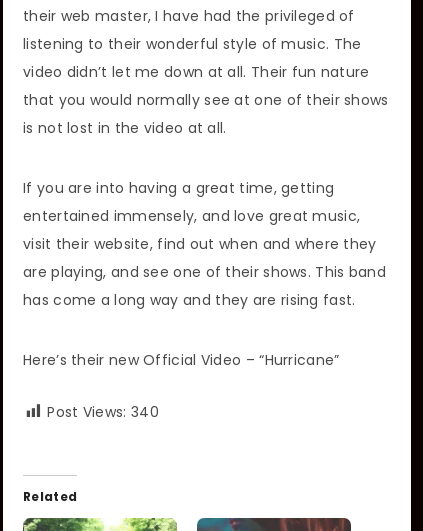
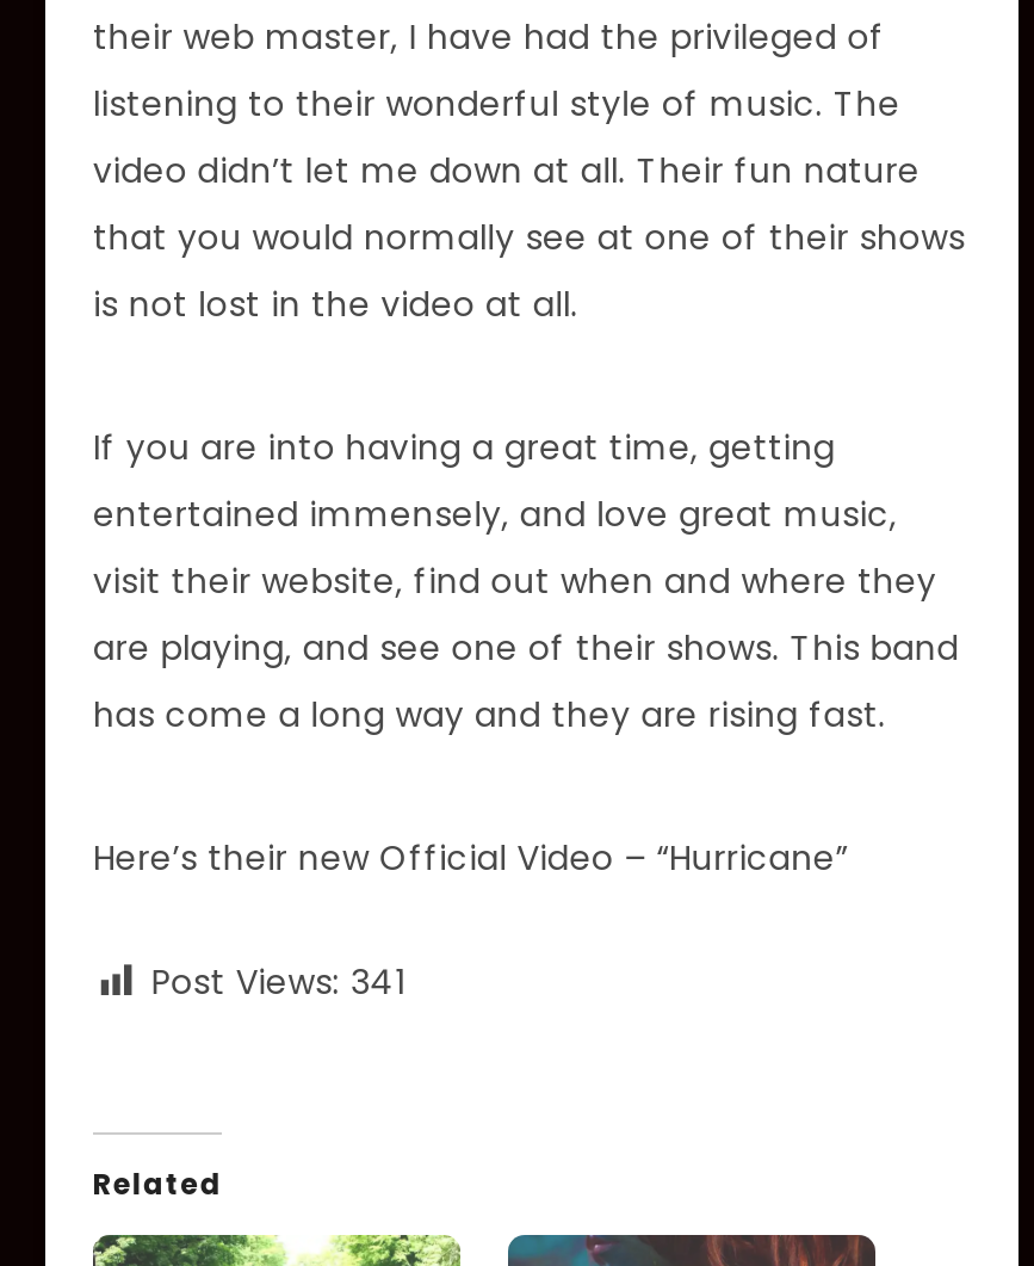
[47,402,159,422] Post Views: 340 -> [151,958,405,1005] Post Views: 341

